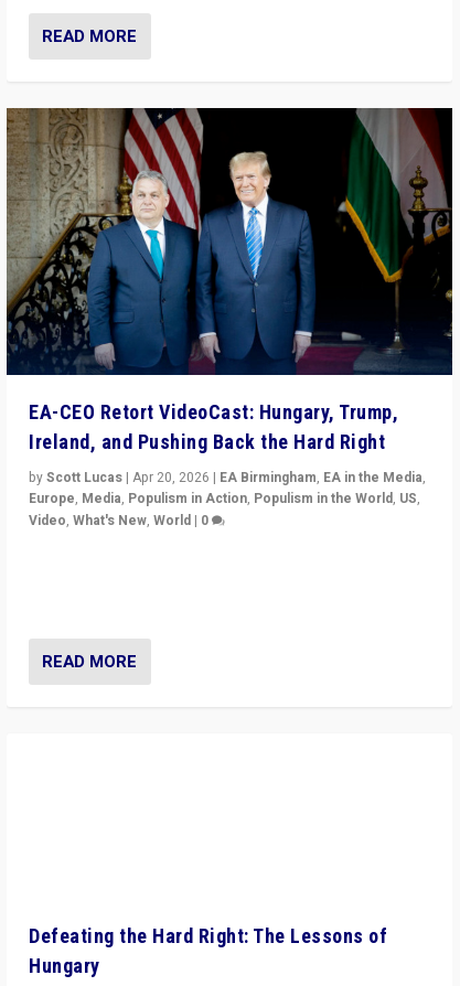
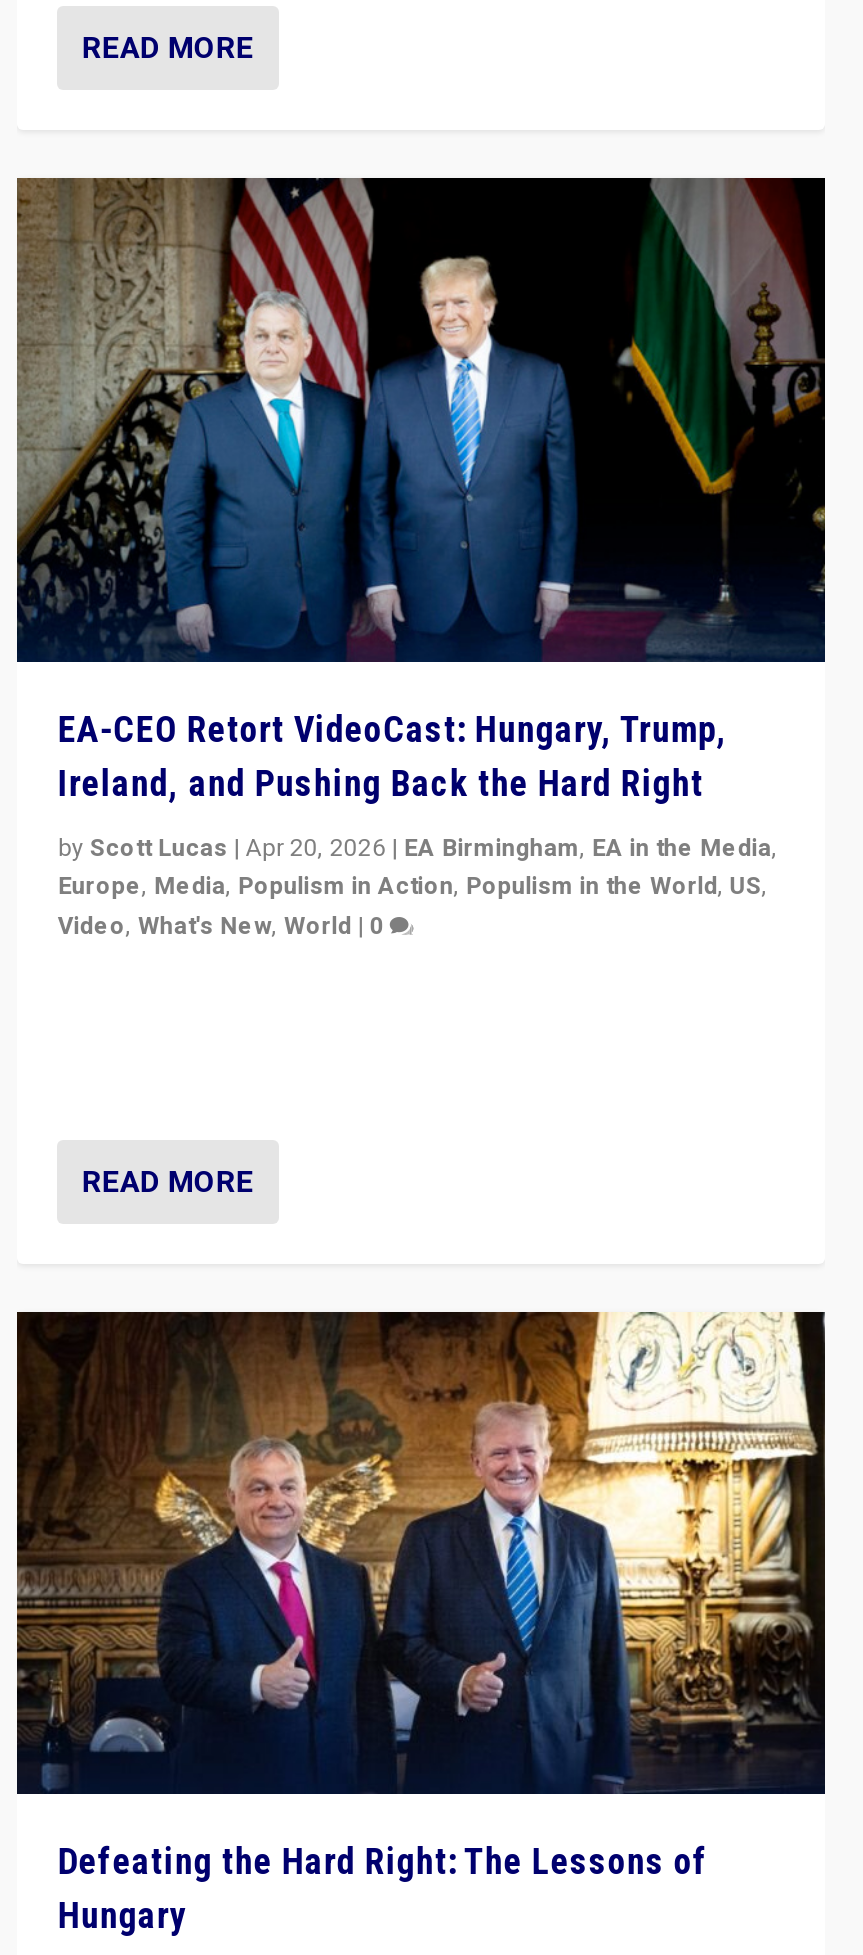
none -> [15,1310,827,1796] [image]

